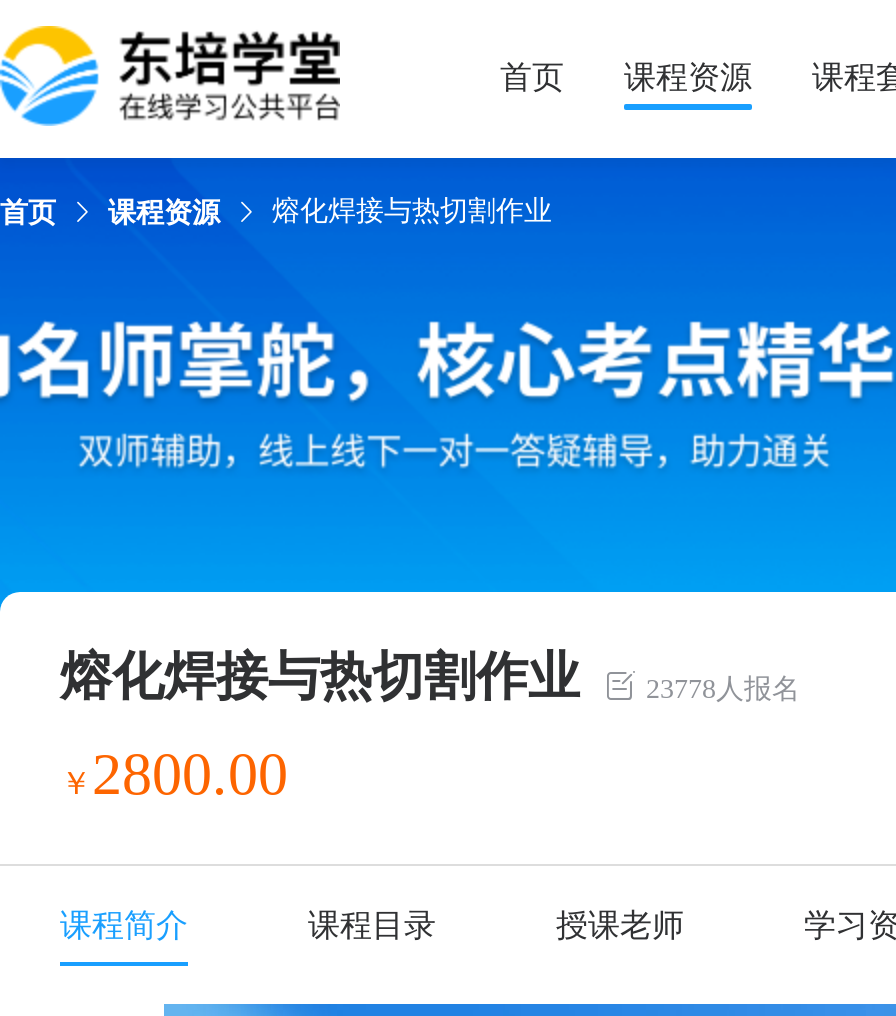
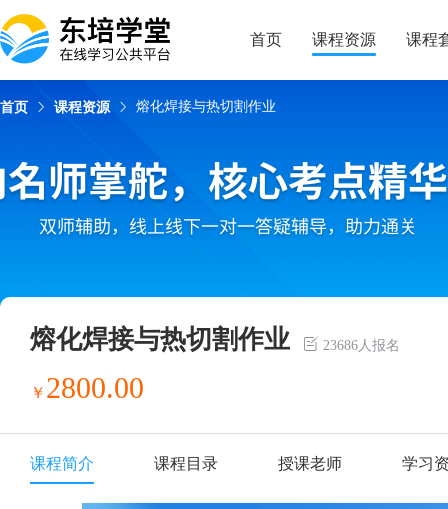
[60,648,800,706] 熔化焊接与热切割作业 23778人报名 -> [30,325,400,354] 熔化焊接与热切割作业 23686人报名

